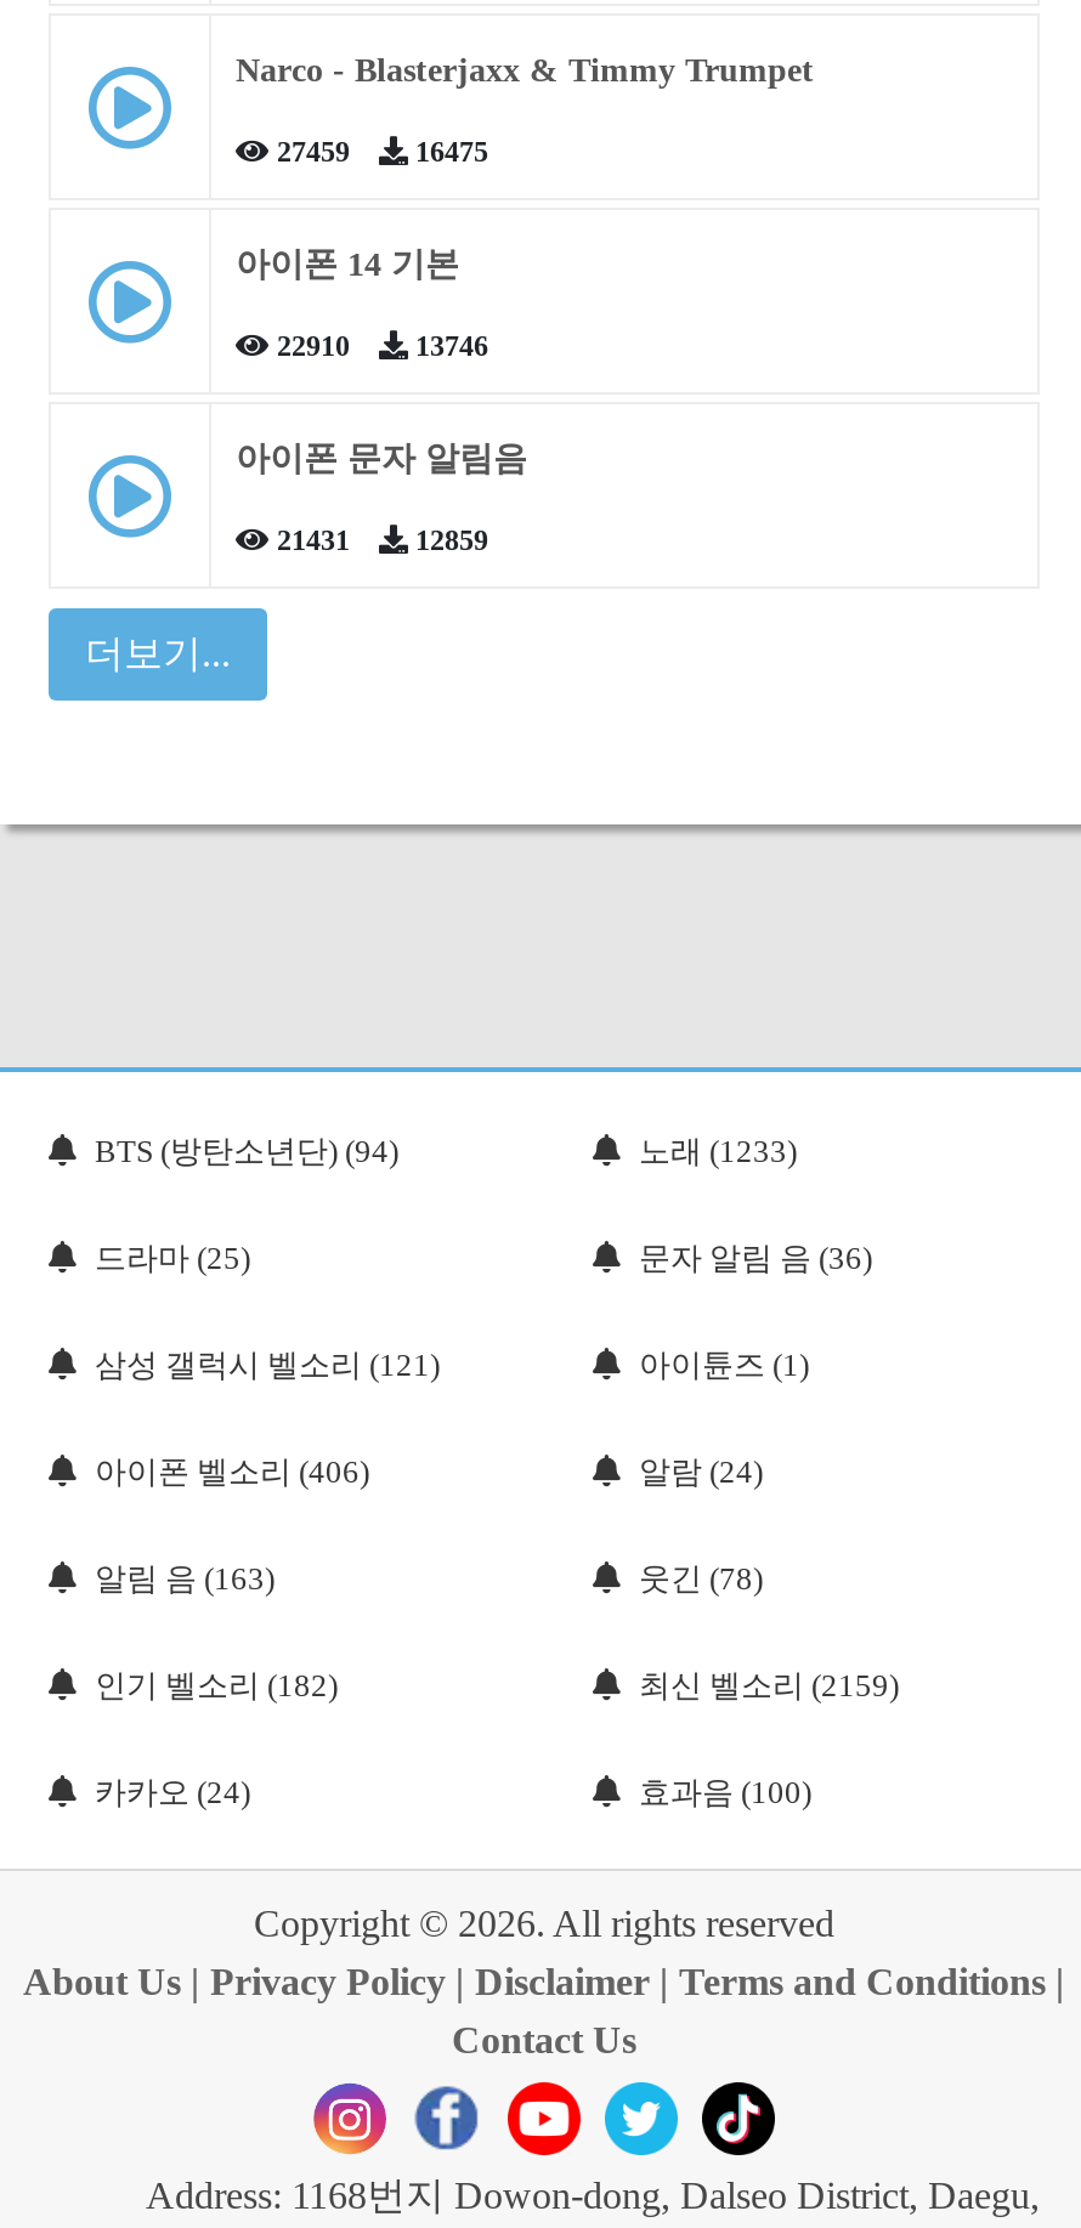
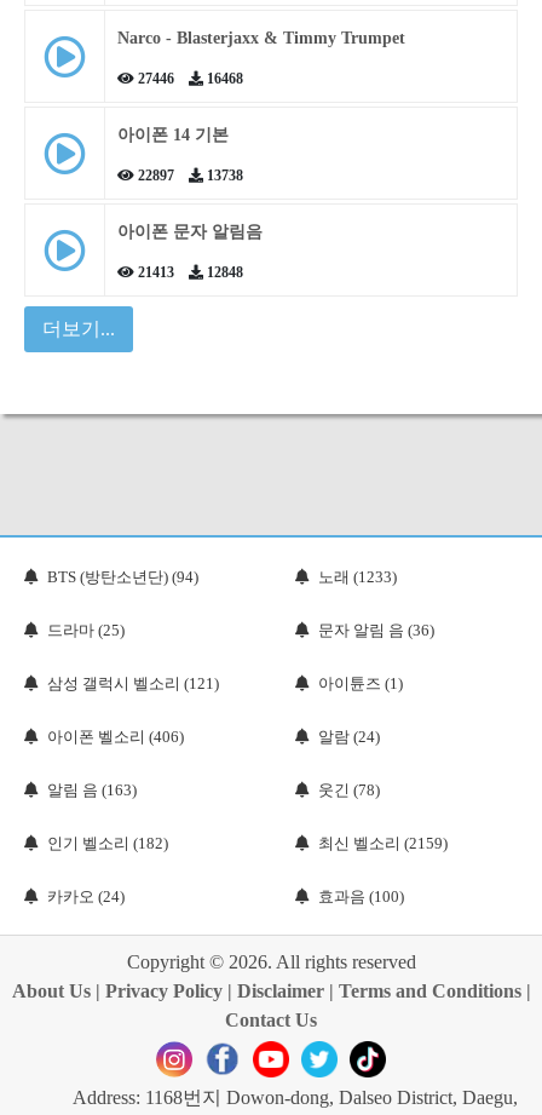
[270,135,350,166] 27459 -> [134,70,174,86] 27446
[408,135,488,166] 16475 -> [203,70,243,86] 16468
[270,329,350,361] 22910 -> [134,167,174,183] 22897
[408,329,488,361] 13746 -> [203,167,243,183] 13738
[270,523,350,555] 21431 -> [134,264,174,280] 21413
[408,523,488,555] 12859 -> [203,264,243,280] 12848

